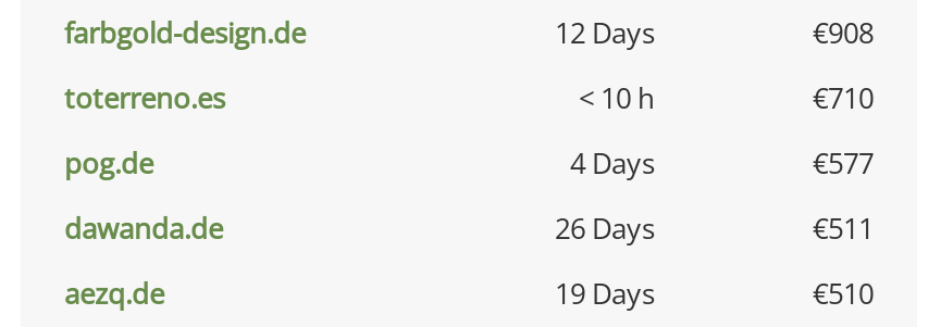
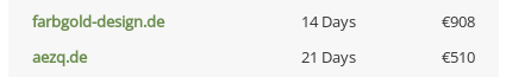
[555,13,655,52] 12 Days -> [301,11,355,32] 14 Days
[64,78,874,248] toterreno.es | < 10 h | €710 | pog.de | 4 Days | €577 | dawanda.de | 26 Days | €511 -> none
[555,274,655,313] 19 Days -> [301,46,355,68] 21 Days

